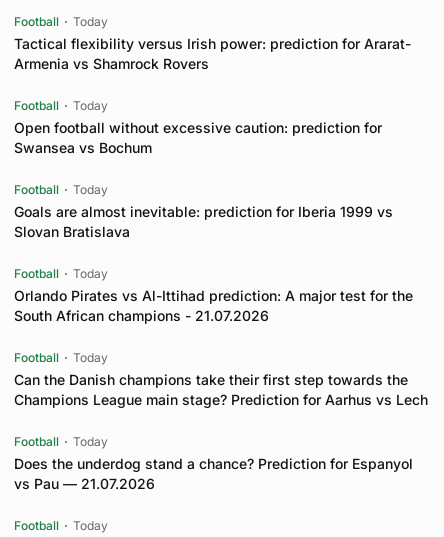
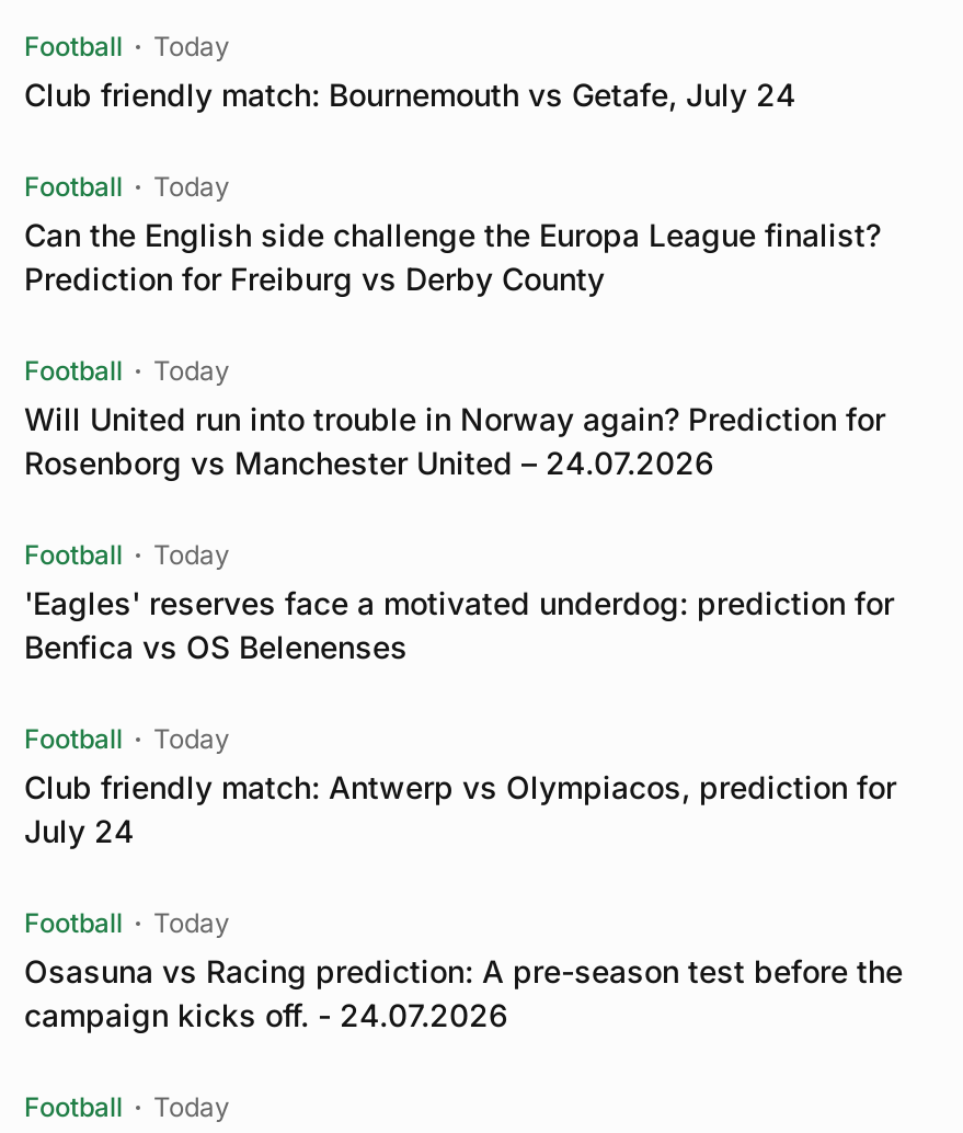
[14,35,411,72] Tactical flexibility versus Irish power: prediction for Ararat- | Armenia vs Shamrock Rovers -> [24,77,795,114] Club friendly match: Bournemouth vs Getafe, July 24
[14,119,382,156] Open football without excessive caution: prediction for | Swansea vs Bochum -> [24,217,881,298] Can the English side challenge the Europa League finalist? | Prediction for Freiburg vs Derby County
[14,203,393,240] Goals are almost inevitable: prediction for Iberia 1999 vs | Slovan Bratislava -> [24,401,885,482] Will United run into trouble in Norway again? Prediction for | Rosenborg vs Manchester United – 24.07.2026
[14,287,413,324] Orlando Pirates vs Al-Ittihad prediction: A major test for the | South African champions - 21.07.2026 -> [24,585,894,666] 'Eagles' reserves face a motivated underdog: prediction for | Benfica vs OS Belenenses
[14,371,428,408] Can the Danish champions take their first step towards the | Champions League main stage? Prediction for Aarhus vs Lech -> [24,769,896,850] Club friendly match: Antwerp vs Olympiacos, prediction for | July 24
[14,455,413,492] Does the underdog stand a chance? Prediction for Espanyol | vs Pau — 21.07.2026 -> [24,953,903,1034] Osasuna vs Racing prediction: A pre-season test before the | campaign kicks off. - 24.07.2026

